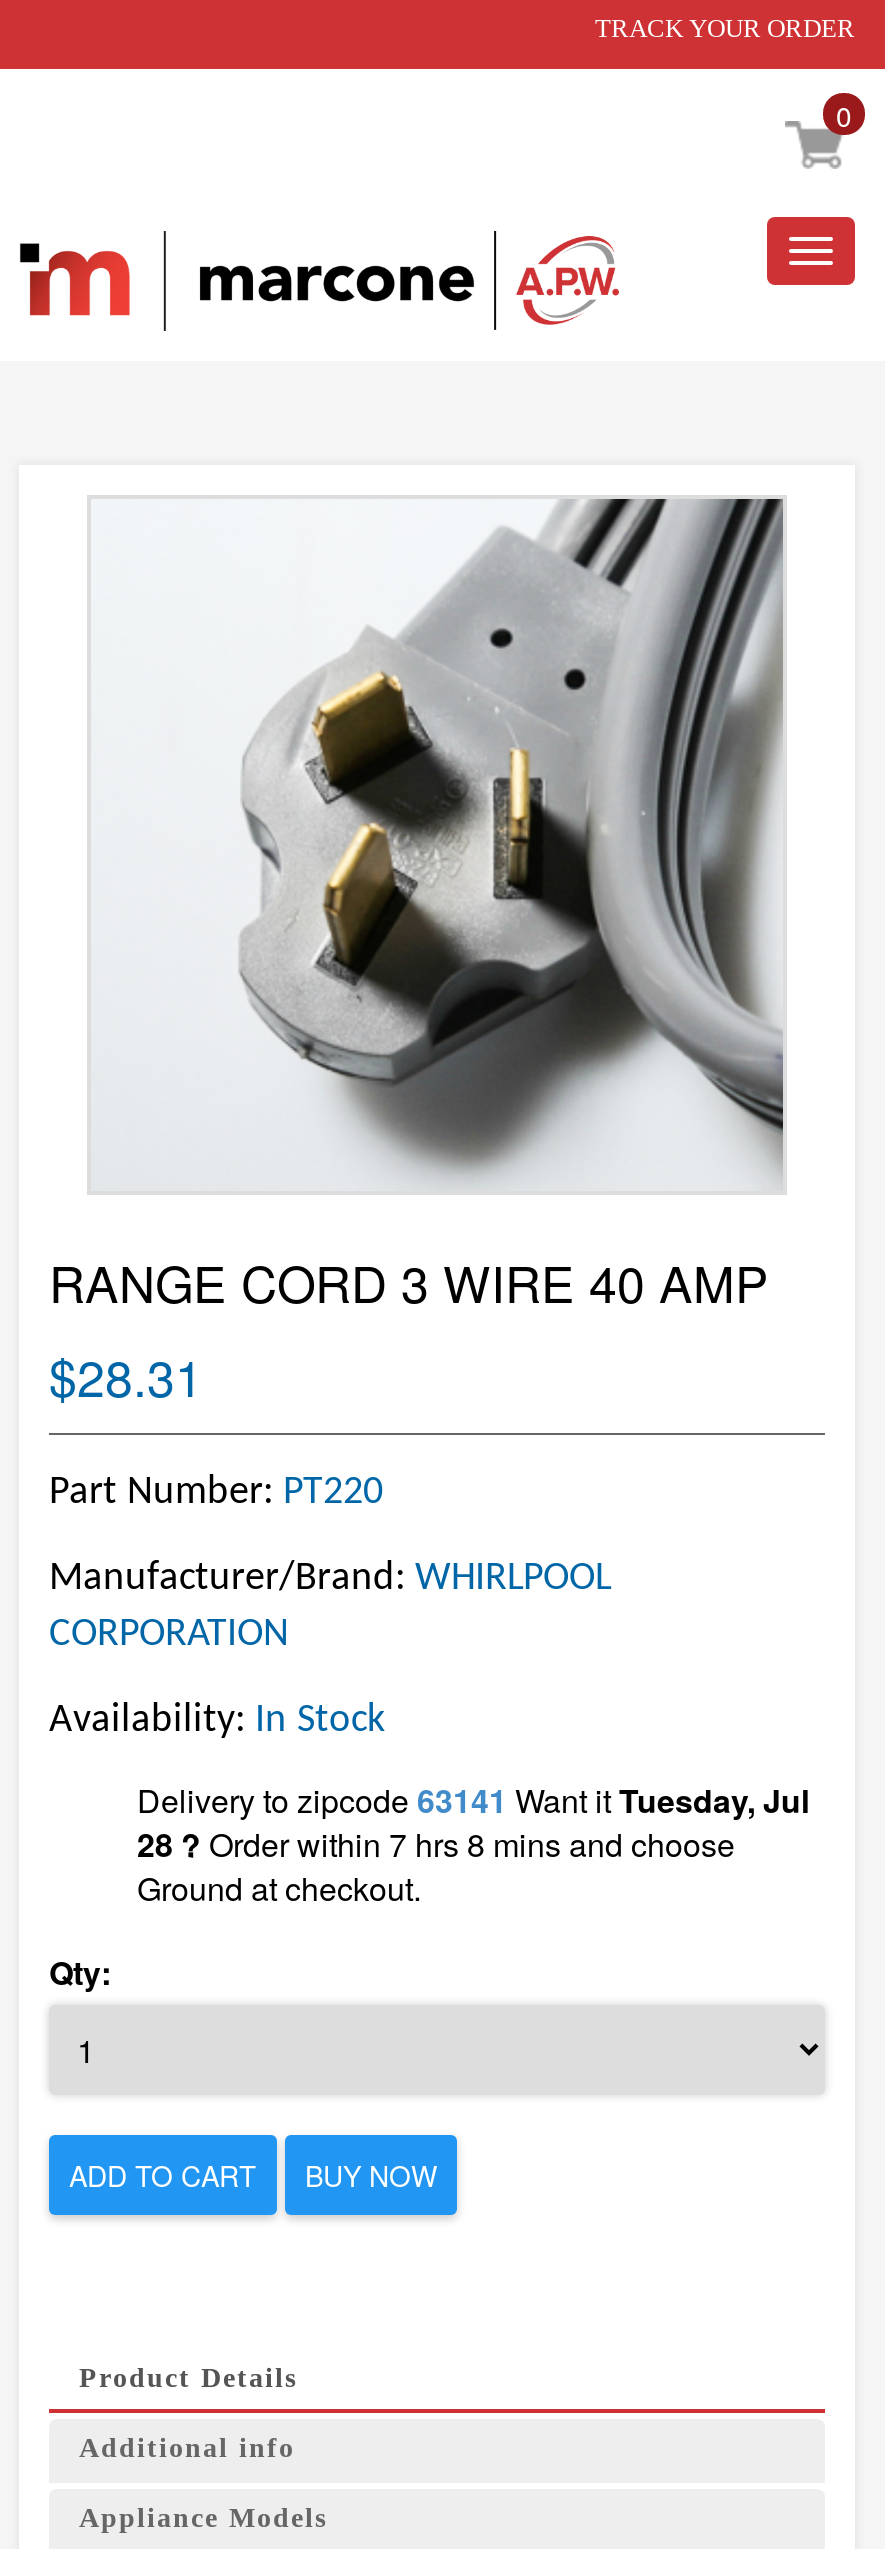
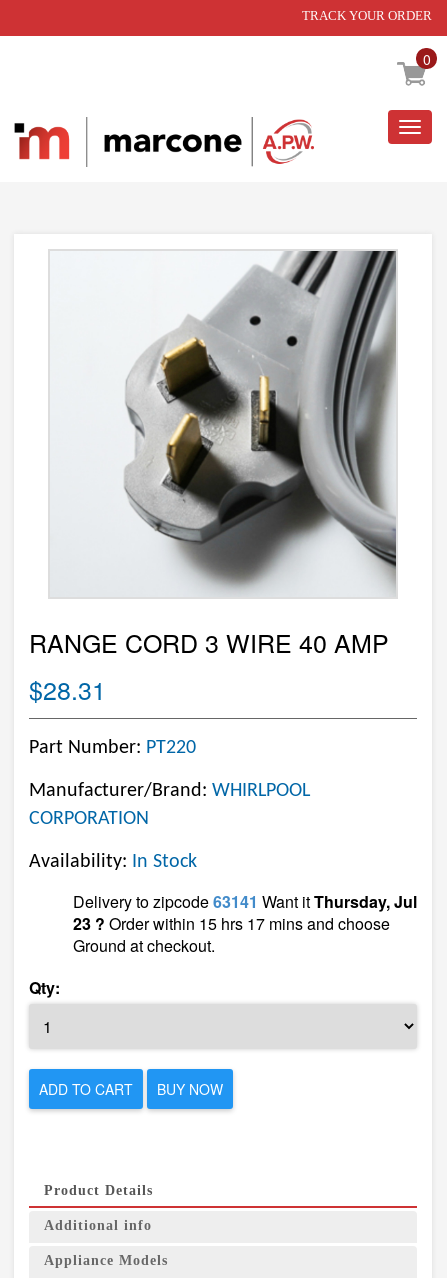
[137,1777,809,1823] Delivery to zipcode 63141 Want it Tuesday, Jul -> [73,890,417,913] Delivery to zipcode 63141 Want it Thursday, Jul
[137,1821,735,1867] 28 ? Order within 7 hrs 8 mins and choose -> [73,912,390,935] 23 ? Order within 15 hrs 17 mins and choose

